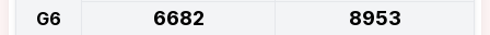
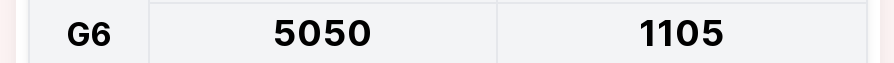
[153,6,204,29] 6682 -> [273,12,373,54] 5050
[348,6,401,29] 8953 -> [639,12,725,54] 1105

